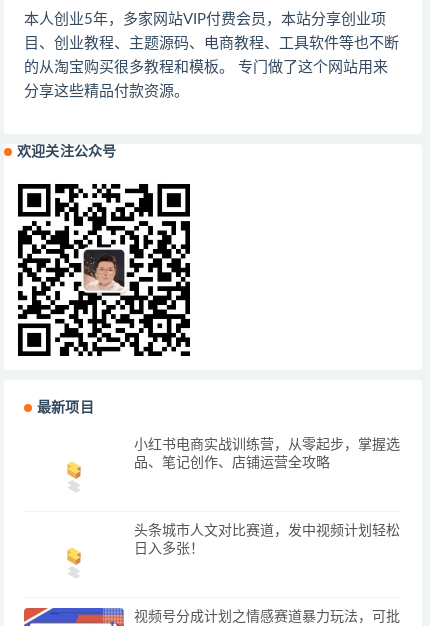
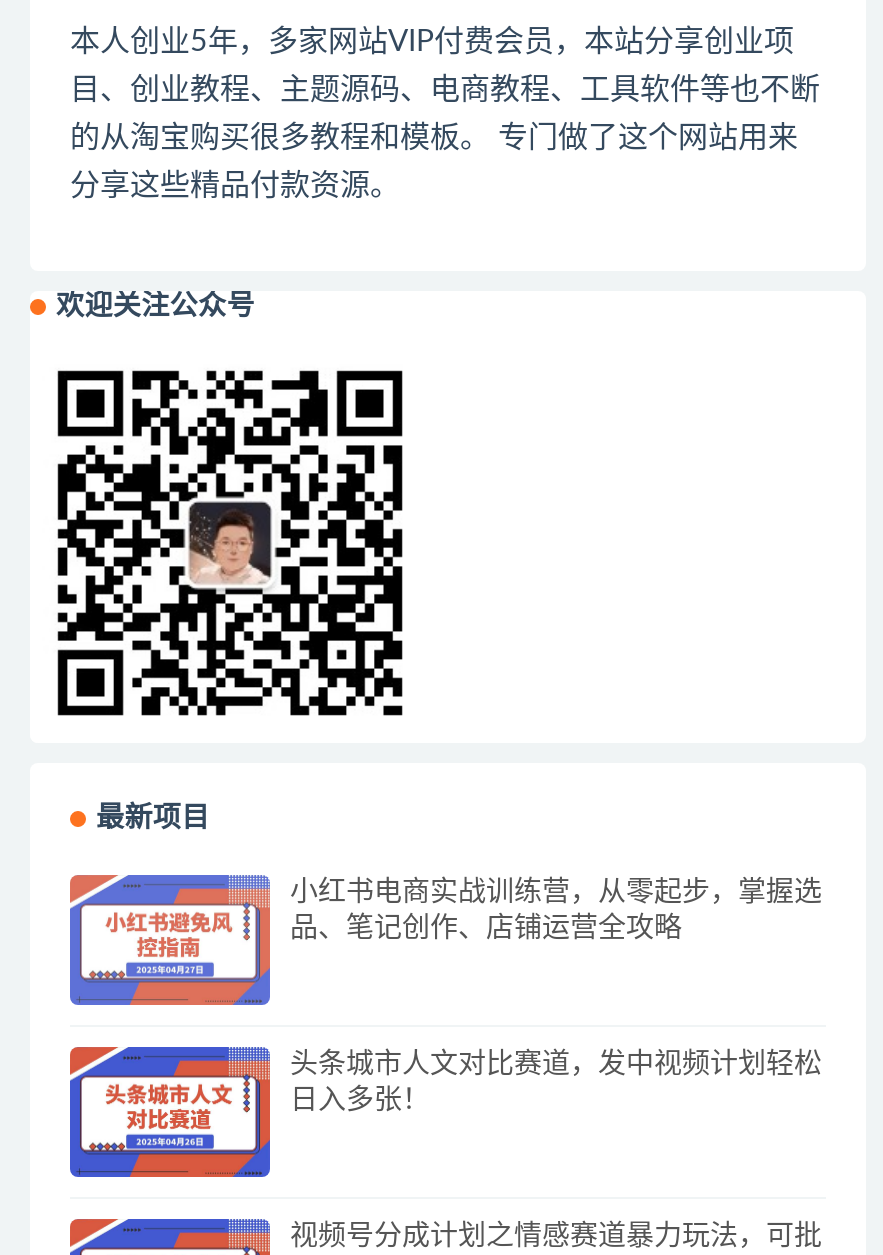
none -> [68,873,272,1007] [image]
none -> [68,1045,272,1179] [image]

